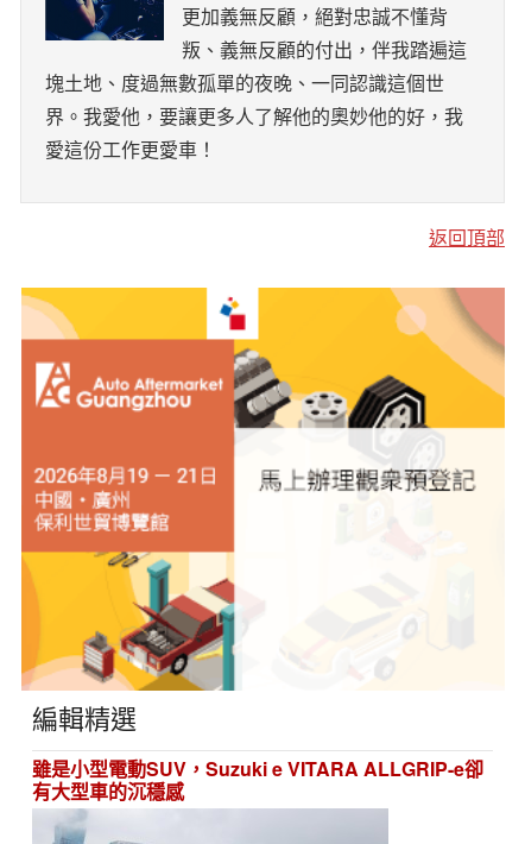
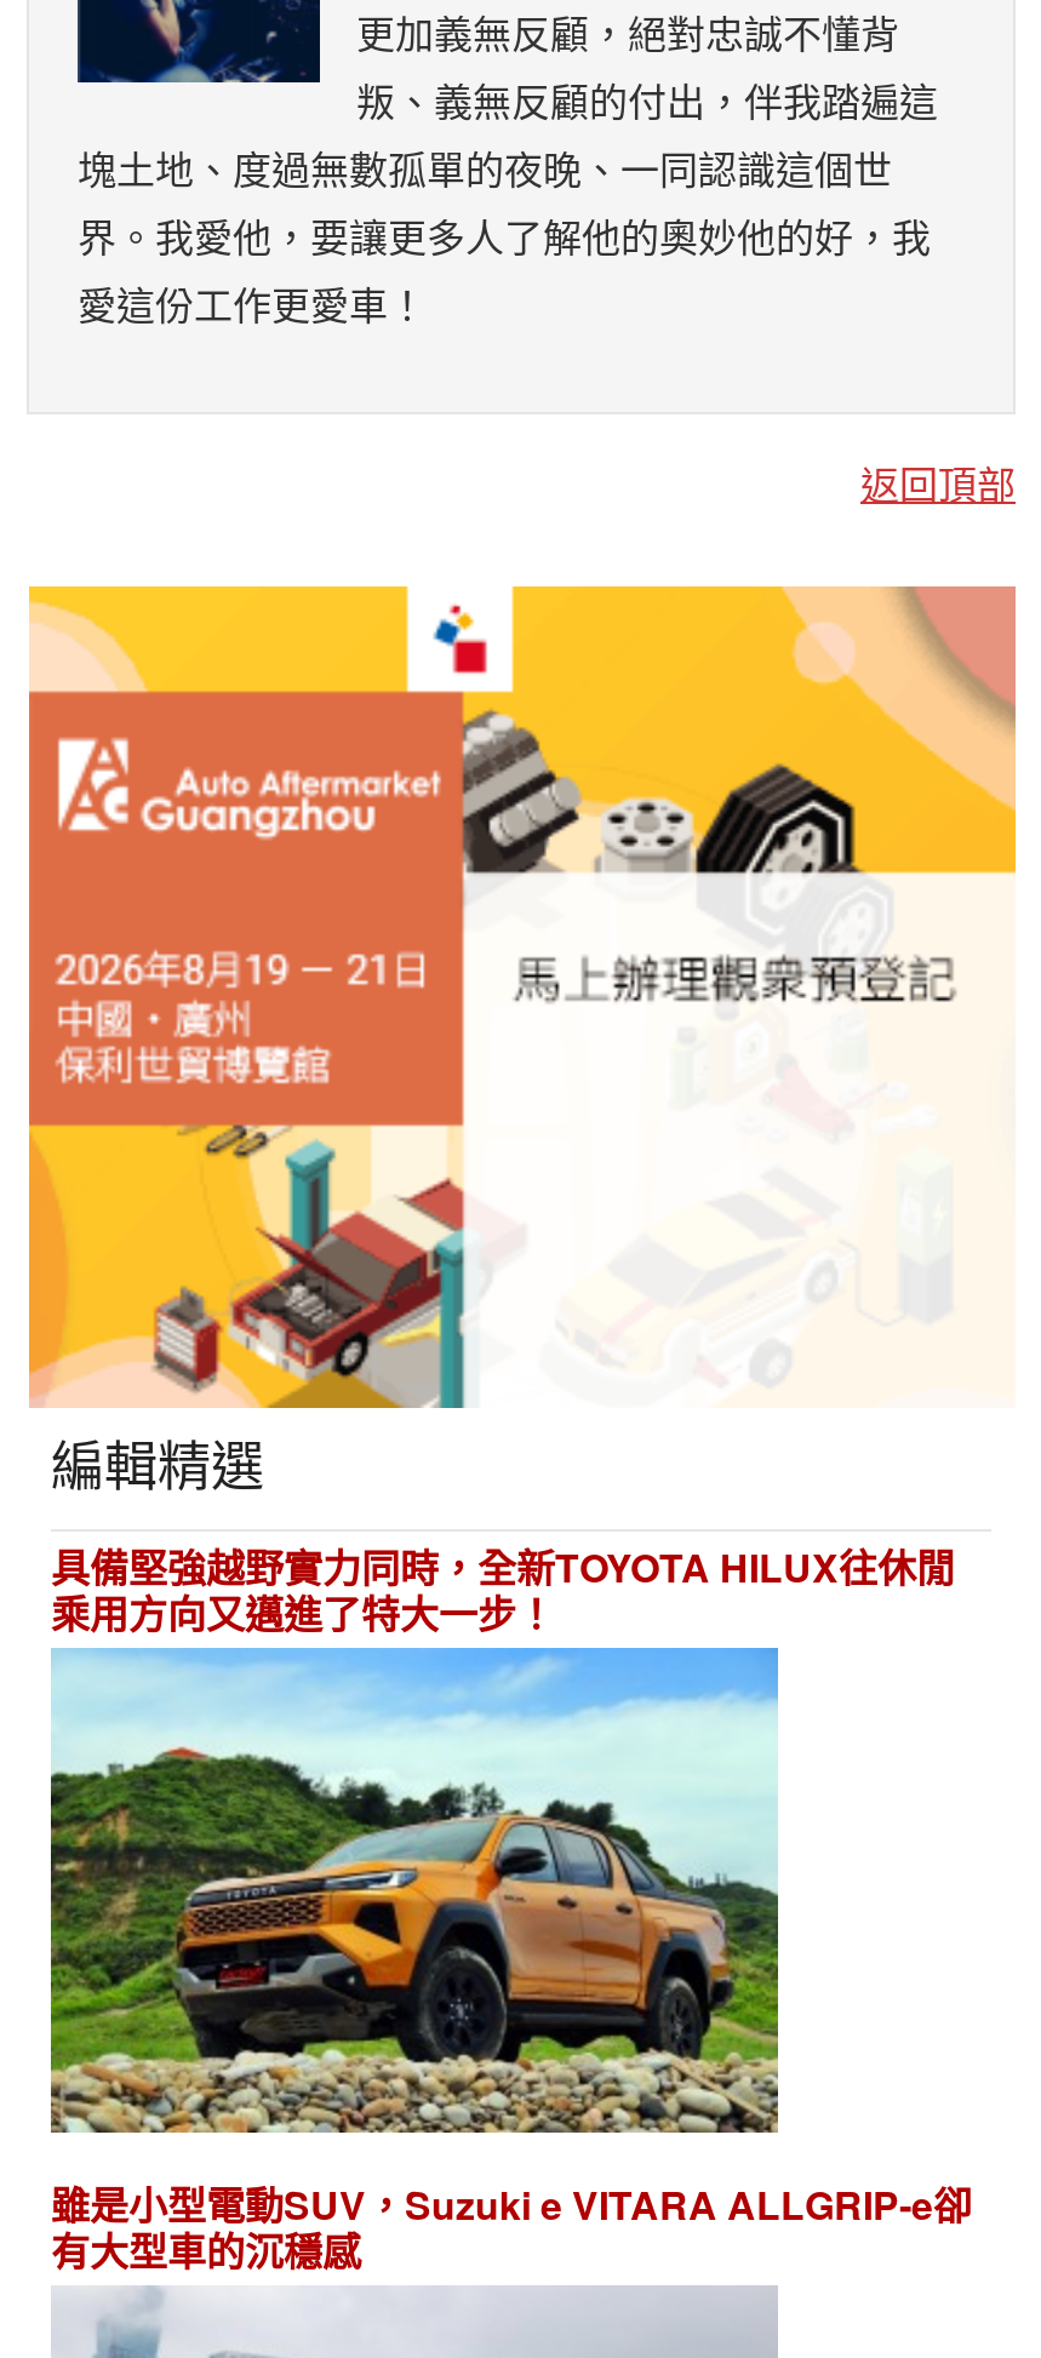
none -> [48,1648,780,2142] [image]
none -> [51,1540,955,1642] 具備堅強越野實力同時，全新TOYOTA HILUX往休閒 | 乘用方向又邁進了特大一步！

